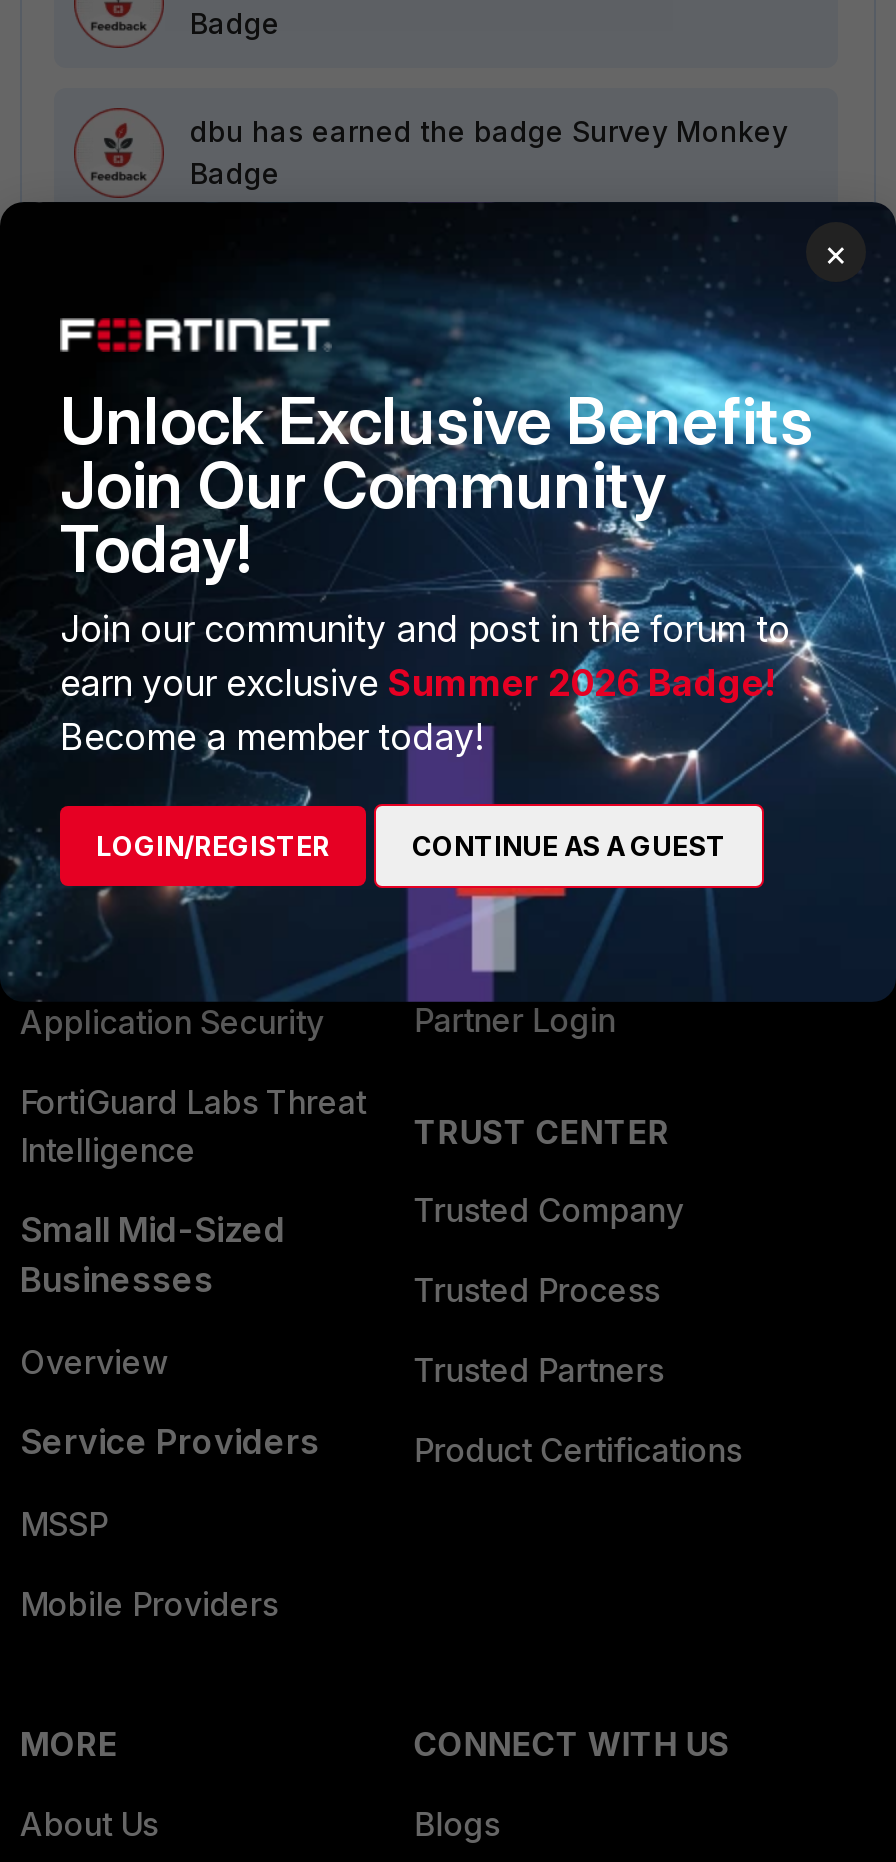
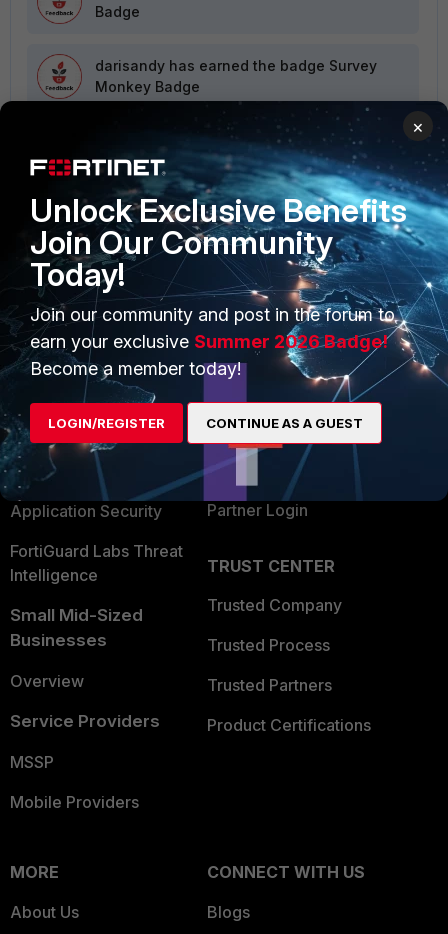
[190,114,788,190] dbu has earned the badge Survey Monkey | Badge -> [95,57,377,95] darisandy has earned the badge Survey | Monkey Badge

